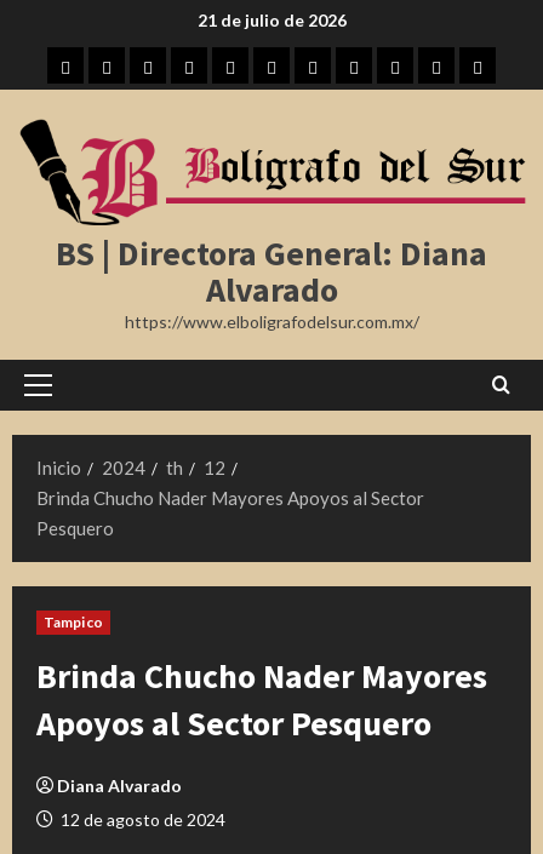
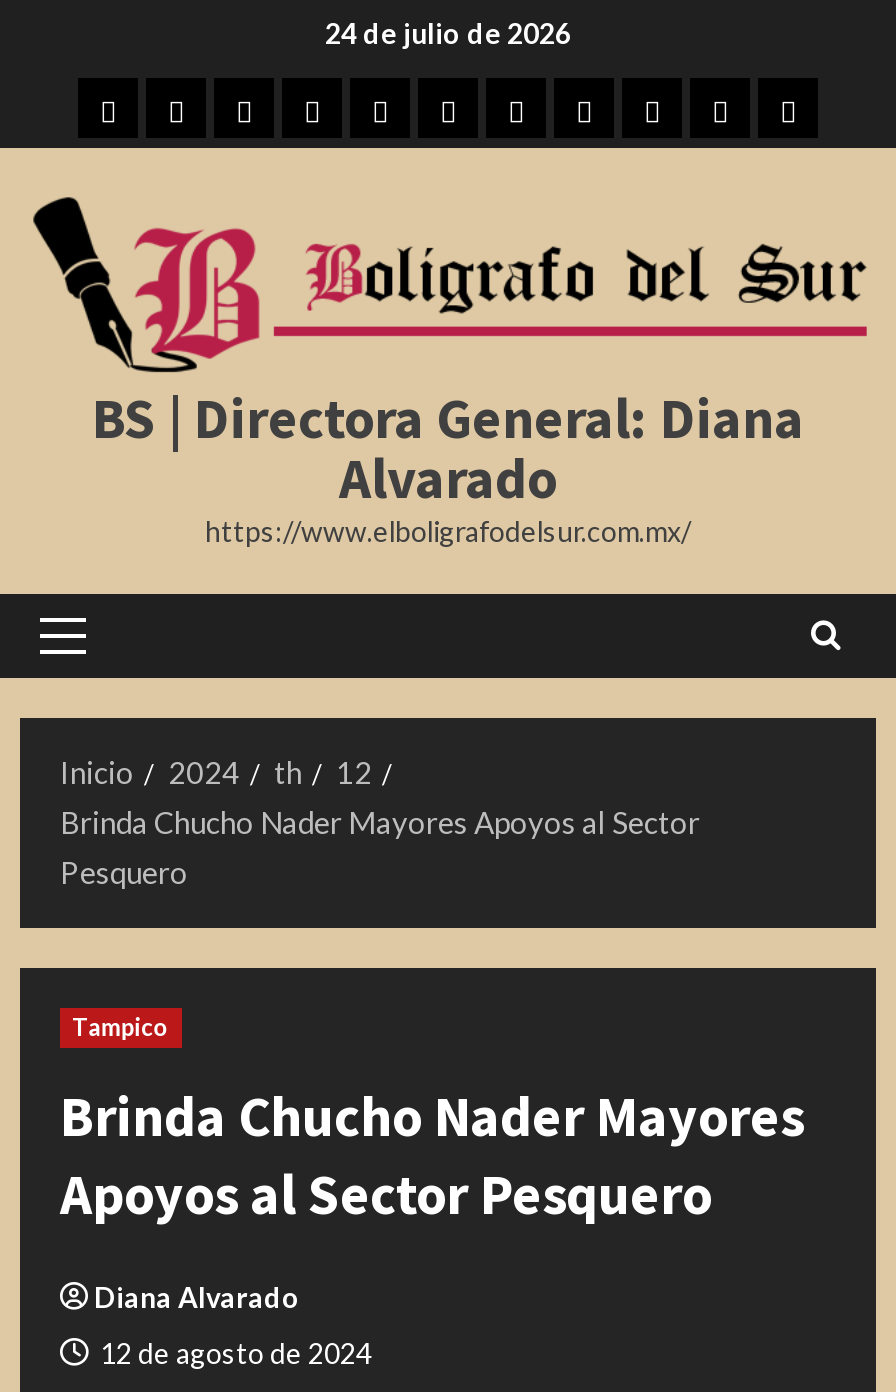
[197,10,346,30] 21 de julio de 2026 -> [325,16,571,50] 24 de julio de 2026

